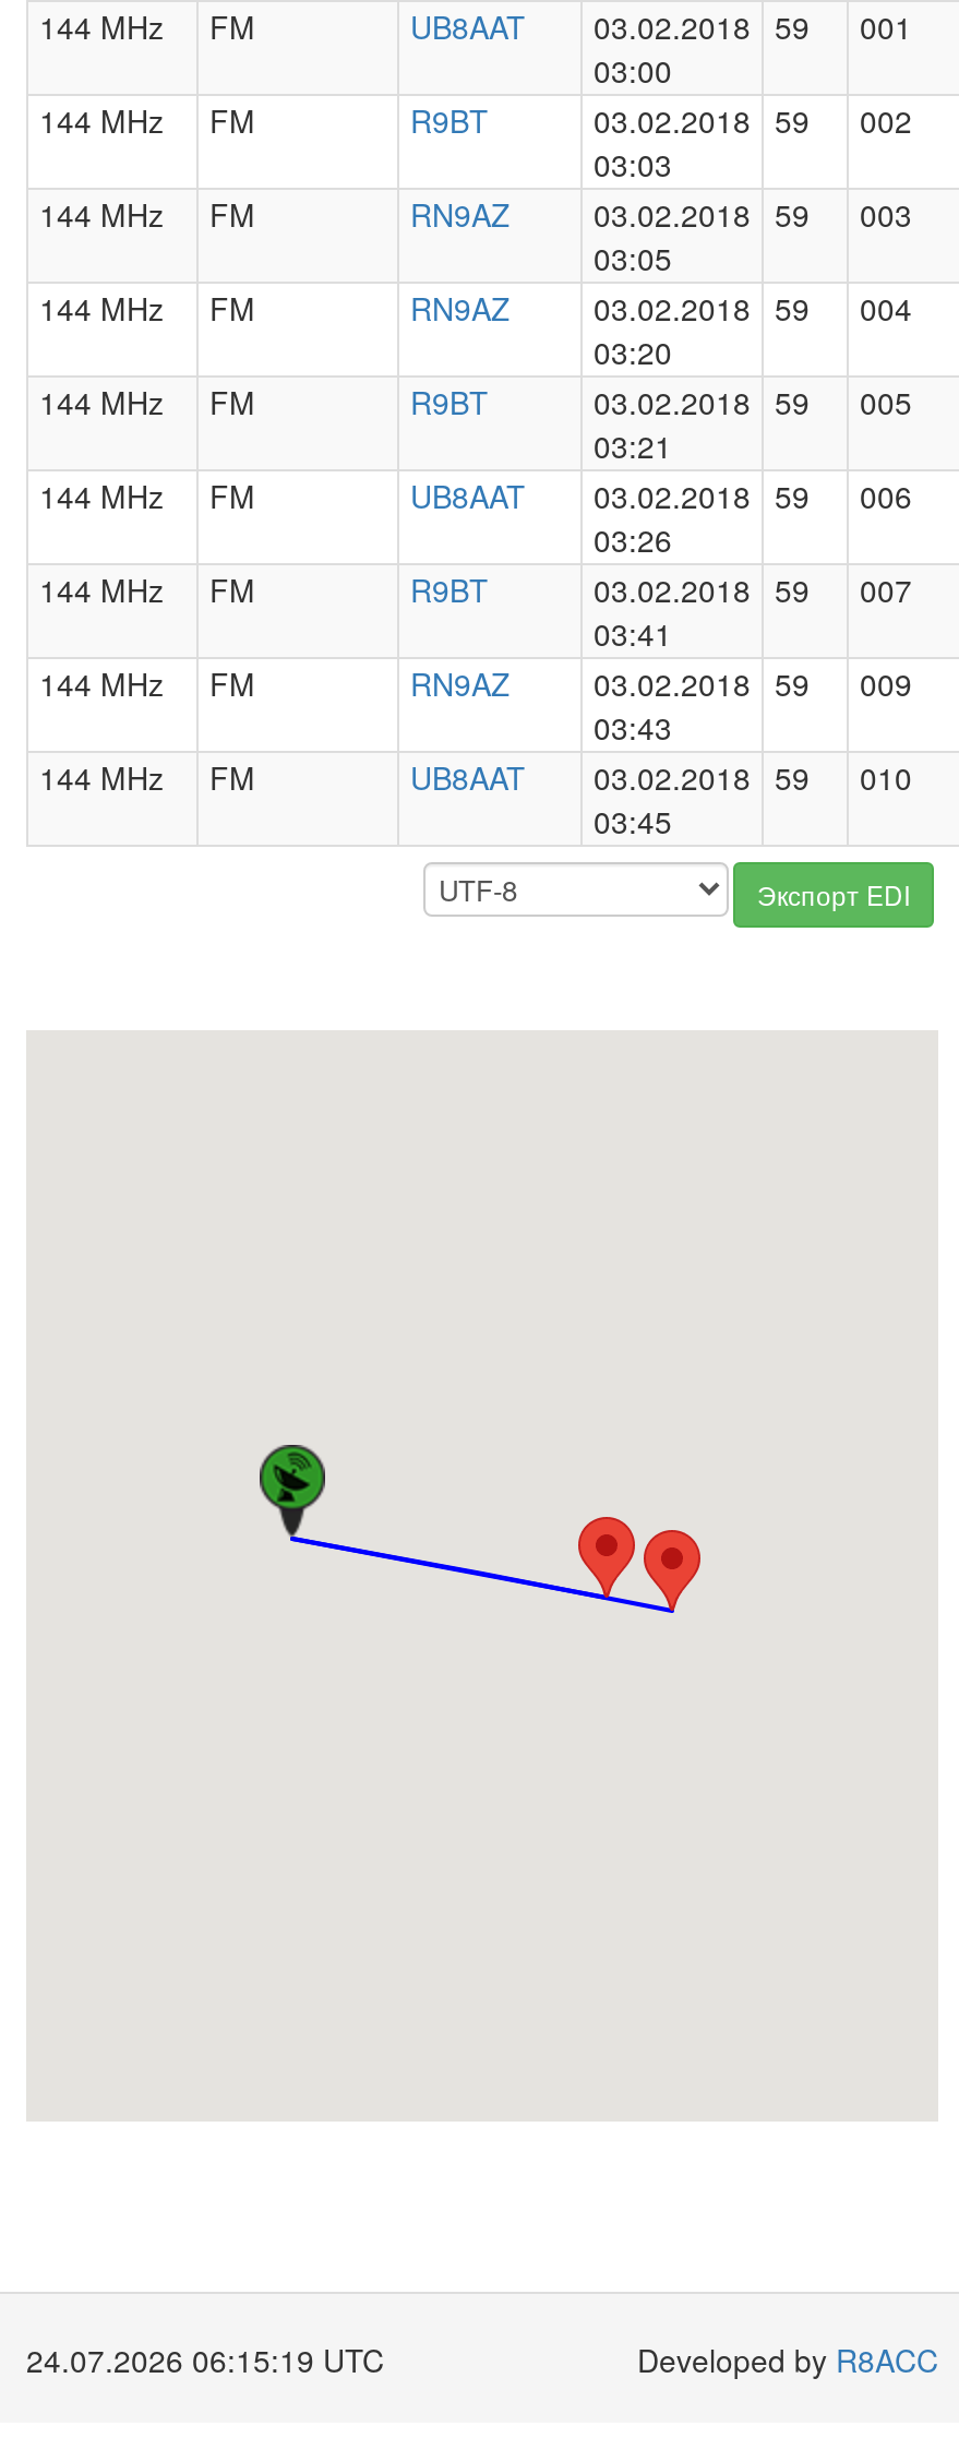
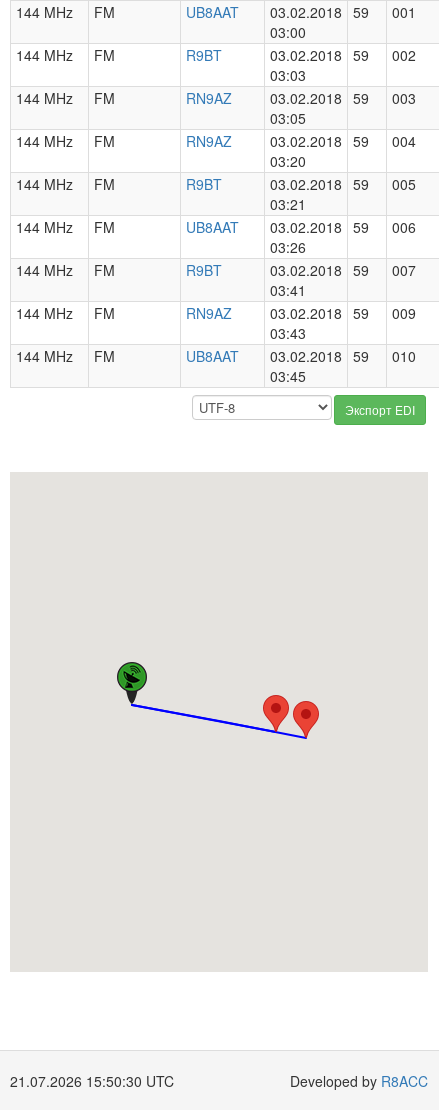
[26,2338,384,2381] 24.07.2026 06:15:19 UTC -> [10,1071,174,1091] 21.07.2026 15:50:30 UTC

